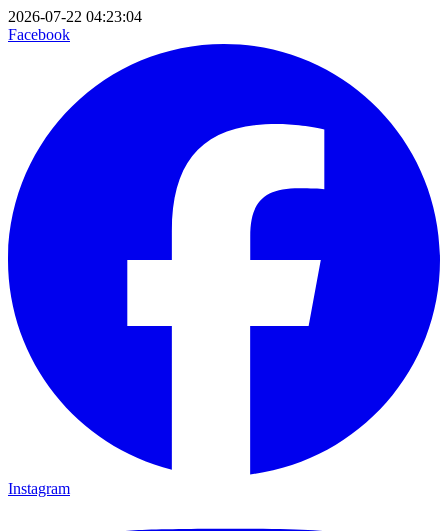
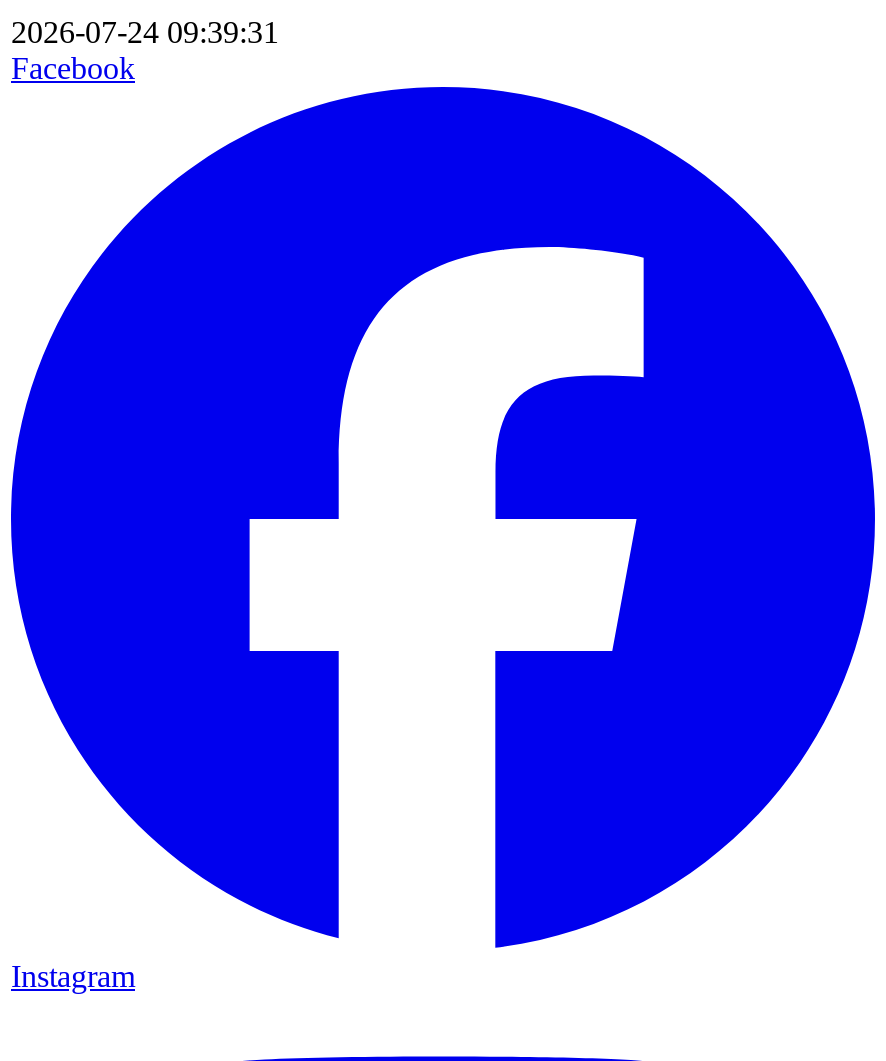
[8,8,142,25] 2026-07-22 04:23:04 -> [11,15,279,49] 2026-07-24 09:39:31

